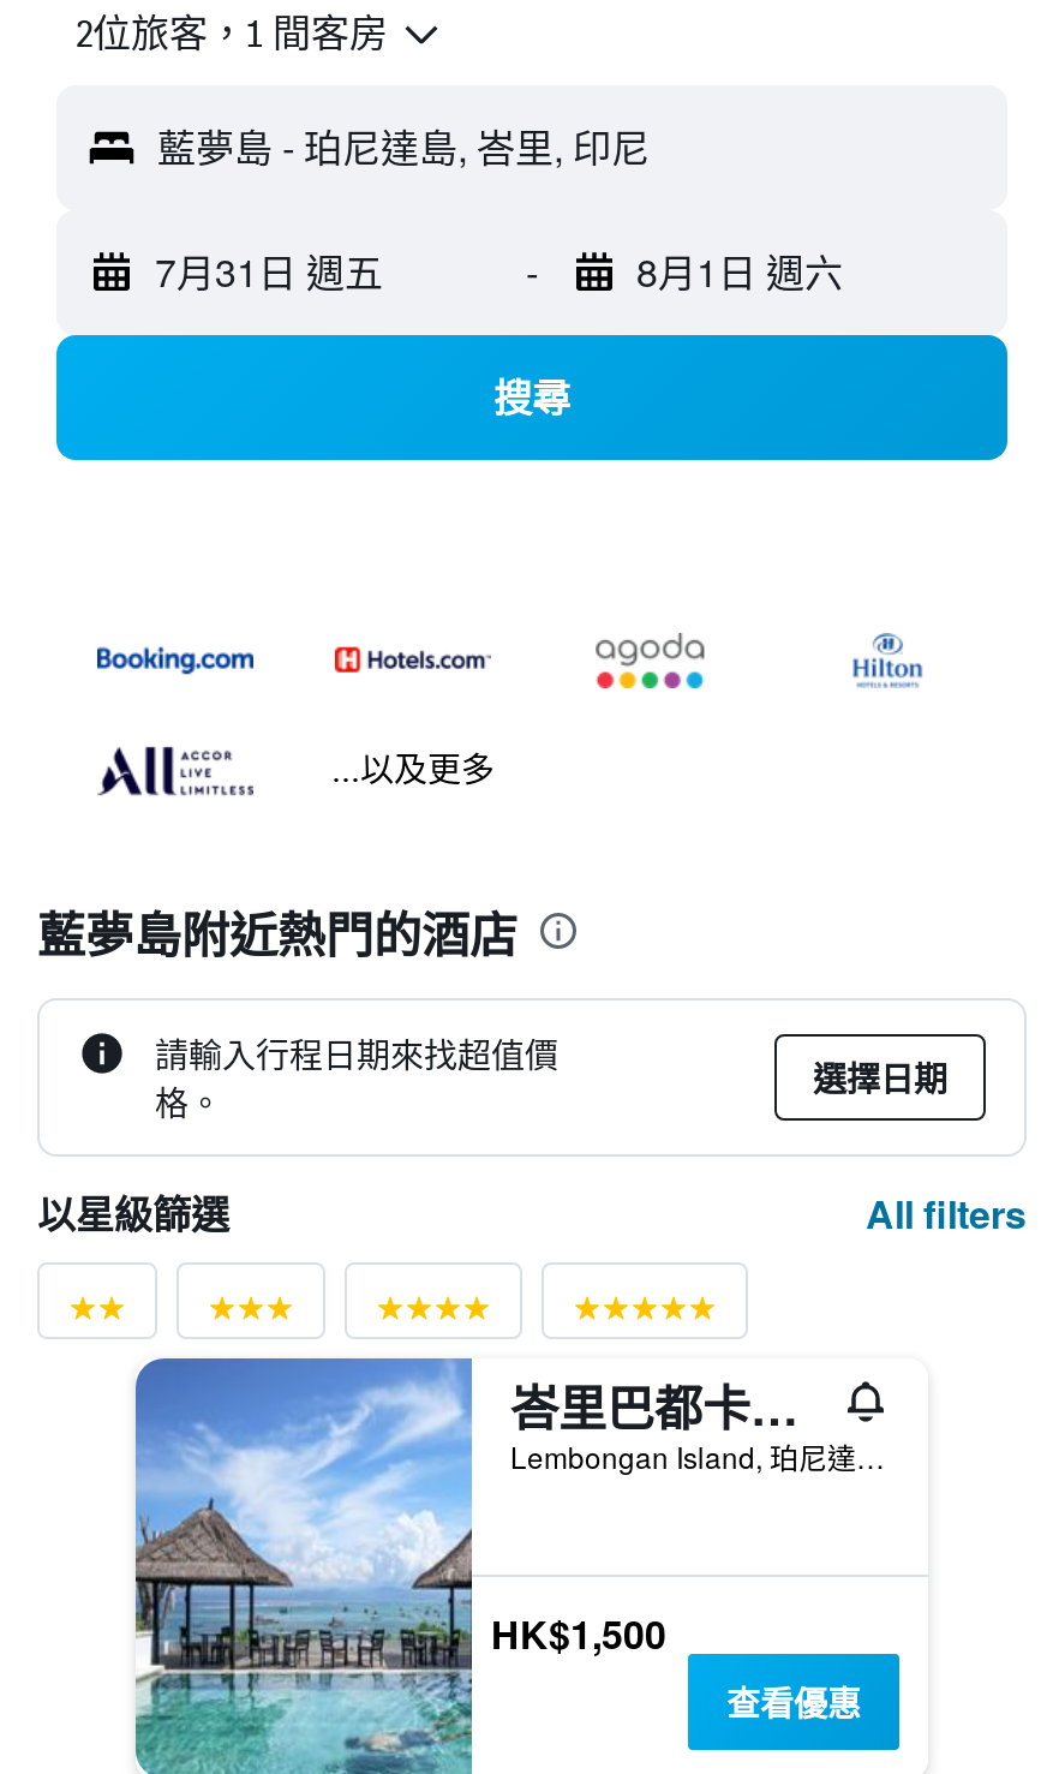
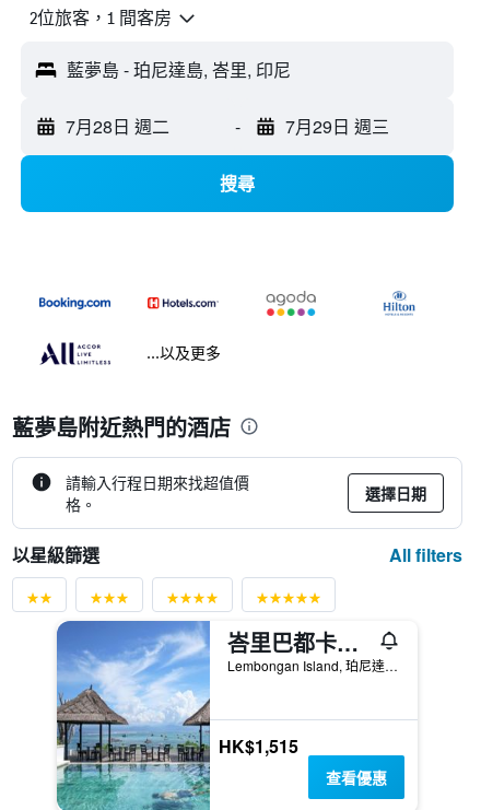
[155,244,383,300] 7月31日 週五 -> [66,114,169,139] 7月28日 週二
[636,244,843,300] 8月1日 週六 -> [285,114,389,139] 7月29日 週三
[491,1606,666,1662] HK$1,500 -> [219,734,298,759] HK$1,515

